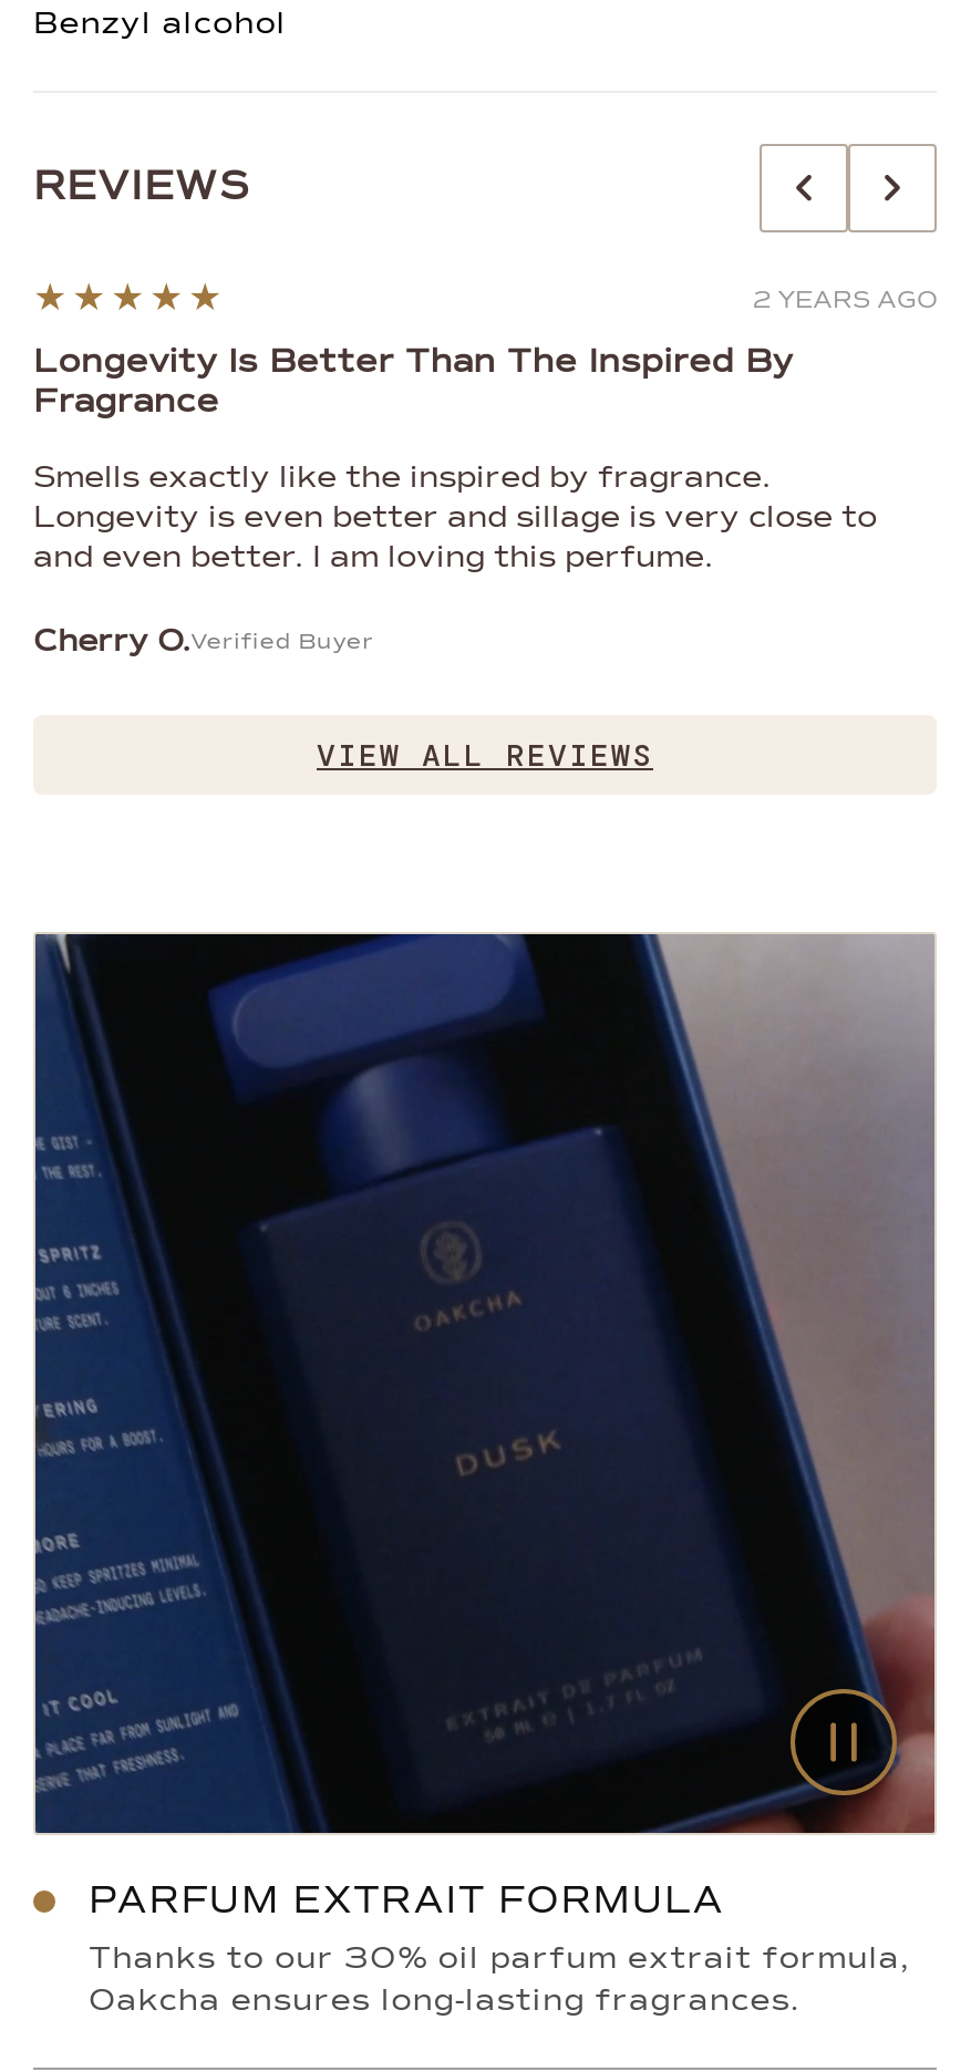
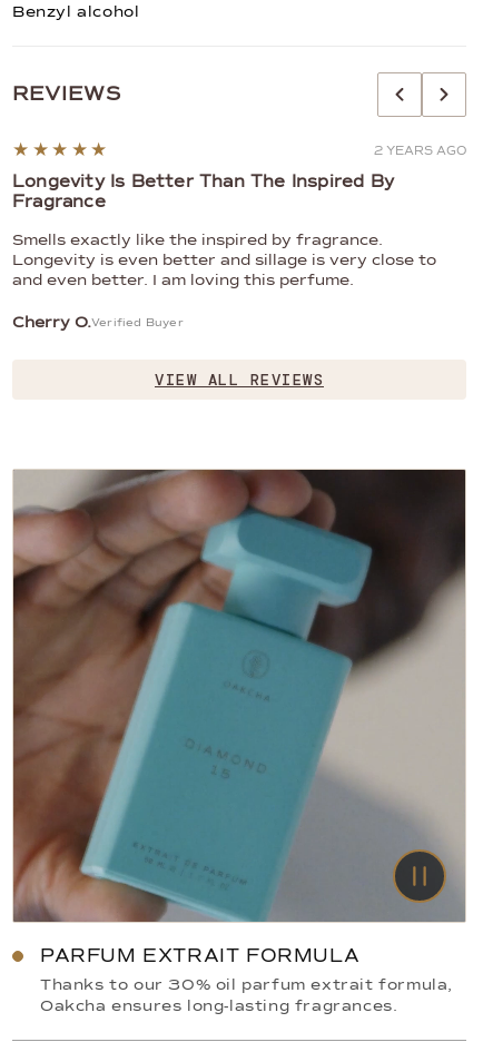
[33,932,937,1835] [image] -> [12,469,465,923] [image]

